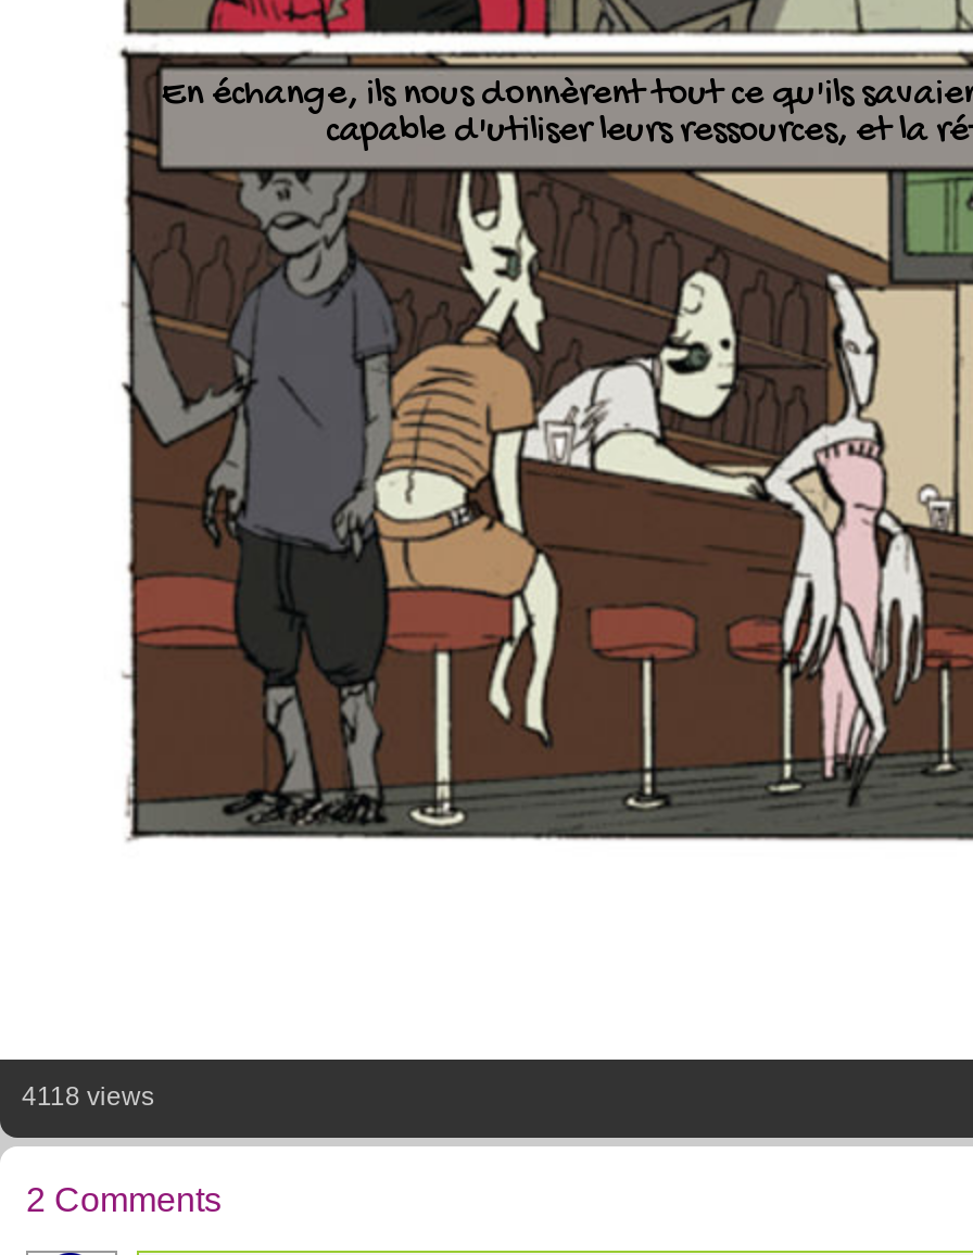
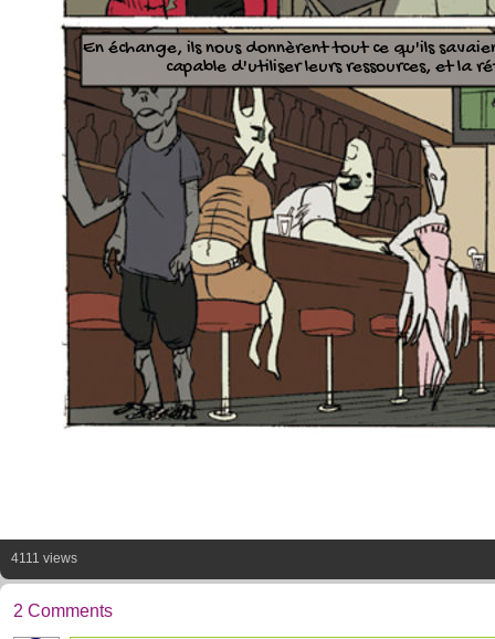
[22,1081,154,1112] 4118 views -> [11,551,77,566] 4111 views

